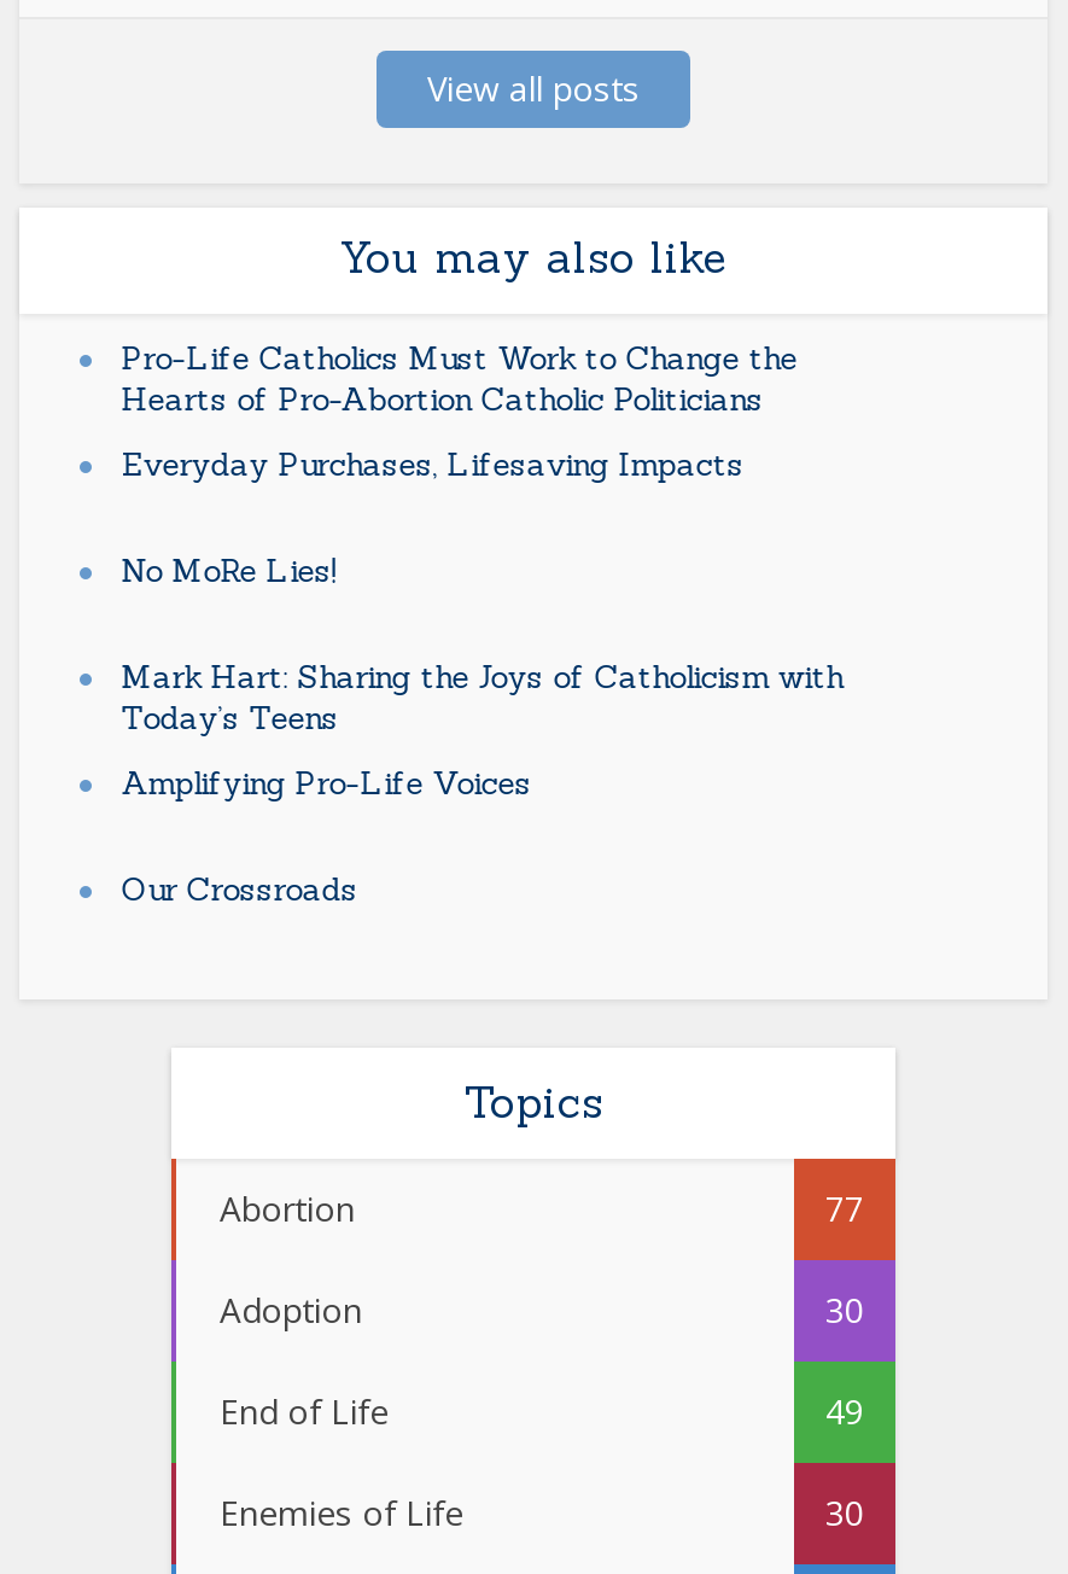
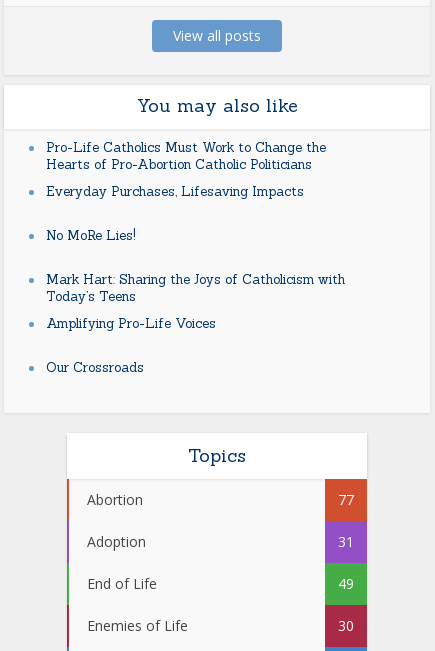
[825,1287,864,1333] 30 -> [338,532,354,551] 31

